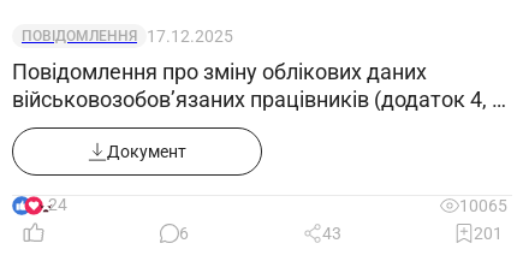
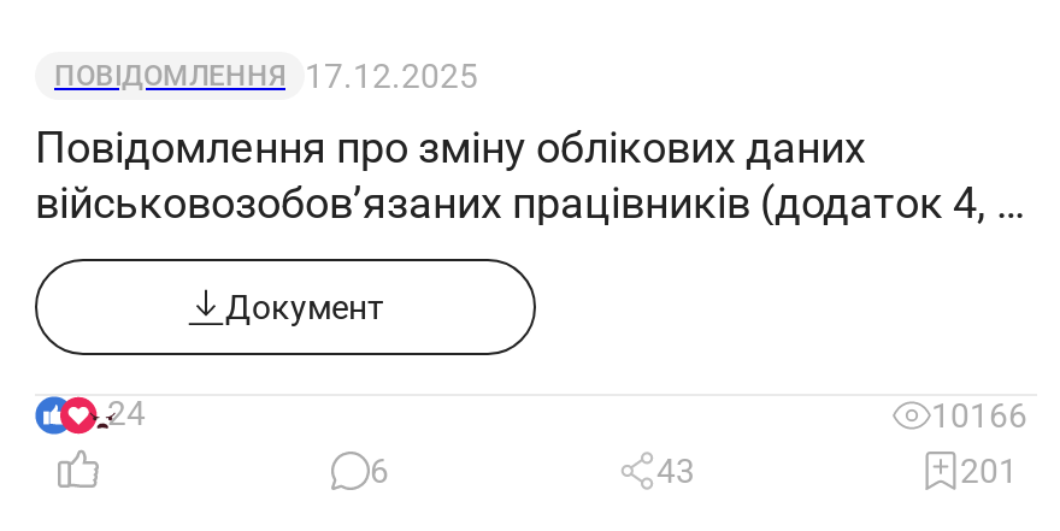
[459,196,507,215] 10065 -> [931,396,1027,435] 10166

